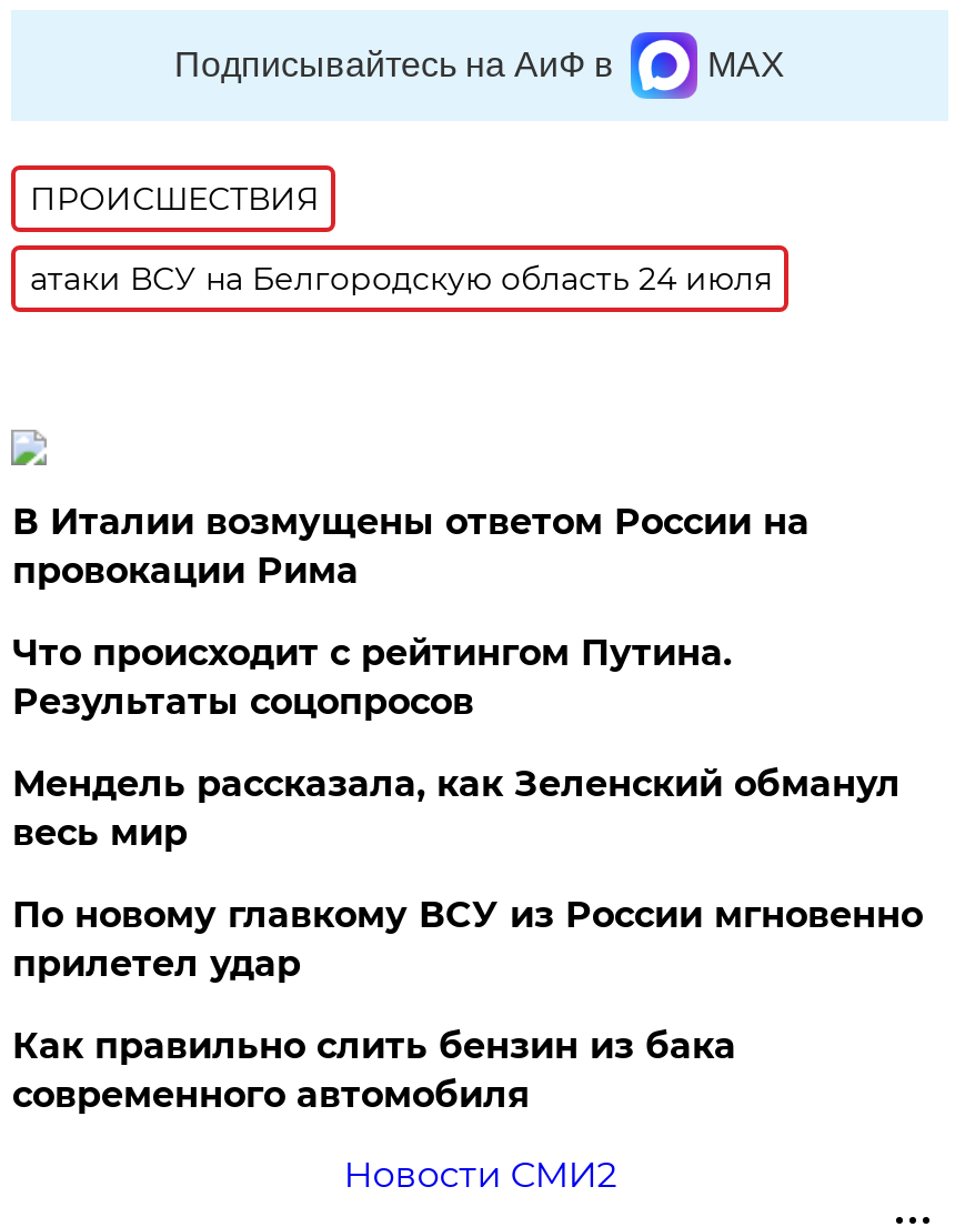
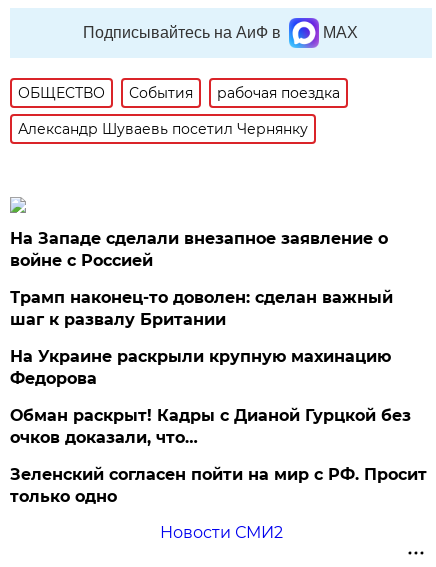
[30,179,318,219] ПРОИСШЕСТВИЯ -> [18,84,340,102] ОБЩЕСТВО | События | рабочая поездка
[30,259,772,298] атаки ВСУ на Белгородскую область 24 июля -> [18,120,308,138] Александр Шуваевь посетил Чернянку
[12,501,809,592] В Италии возмущены ответом России на | провокации Рима -> [10,229,388,270] На Западе сделали внезапное заявление о | войне с Россией
[12,632,732,723] Что происходит с рейтингом Путина. | Результаты соцопросов -> [10,288,393,329] Трамп наконец-то доволен: сделан важный | шаг к развалу Британии
[12,763,900,854] Мендель рассказала, как Зеленский обманул | весь мир -> [10,347,391,388] На Украине раскрыли крупную махинацию | Федорова
[12,894,923,985] По новому главкому ВСУ из России мгновенно | прилетел удар -> [10,406,411,447] Обман раскрыт! Кадры с Дианой Гурцкой без | очков доказали, что…
[12,1025,736,1116] Как правильно слить бензин из бака | современного автомобиля -> [10,465,427,506] Зеленский согласен пойти на мир с РФ. Просит | только одно

